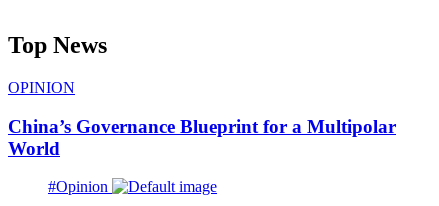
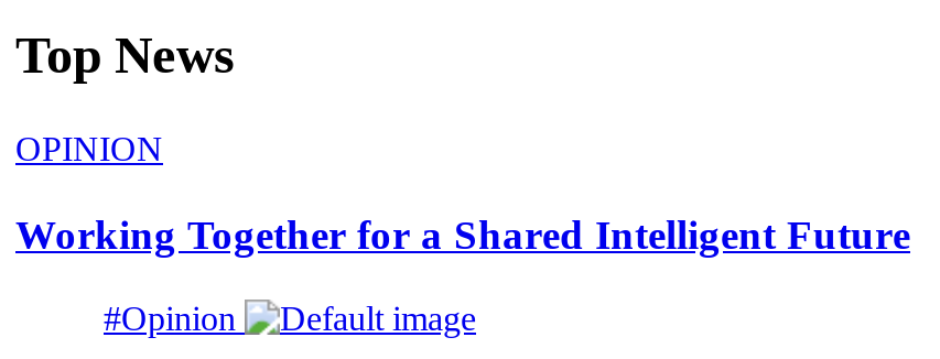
[8,116,396,159] China’s Governance Blueprint for a Multipolar | World -> [15,211,910,257] Working Together for a Shared Intelligent Future

